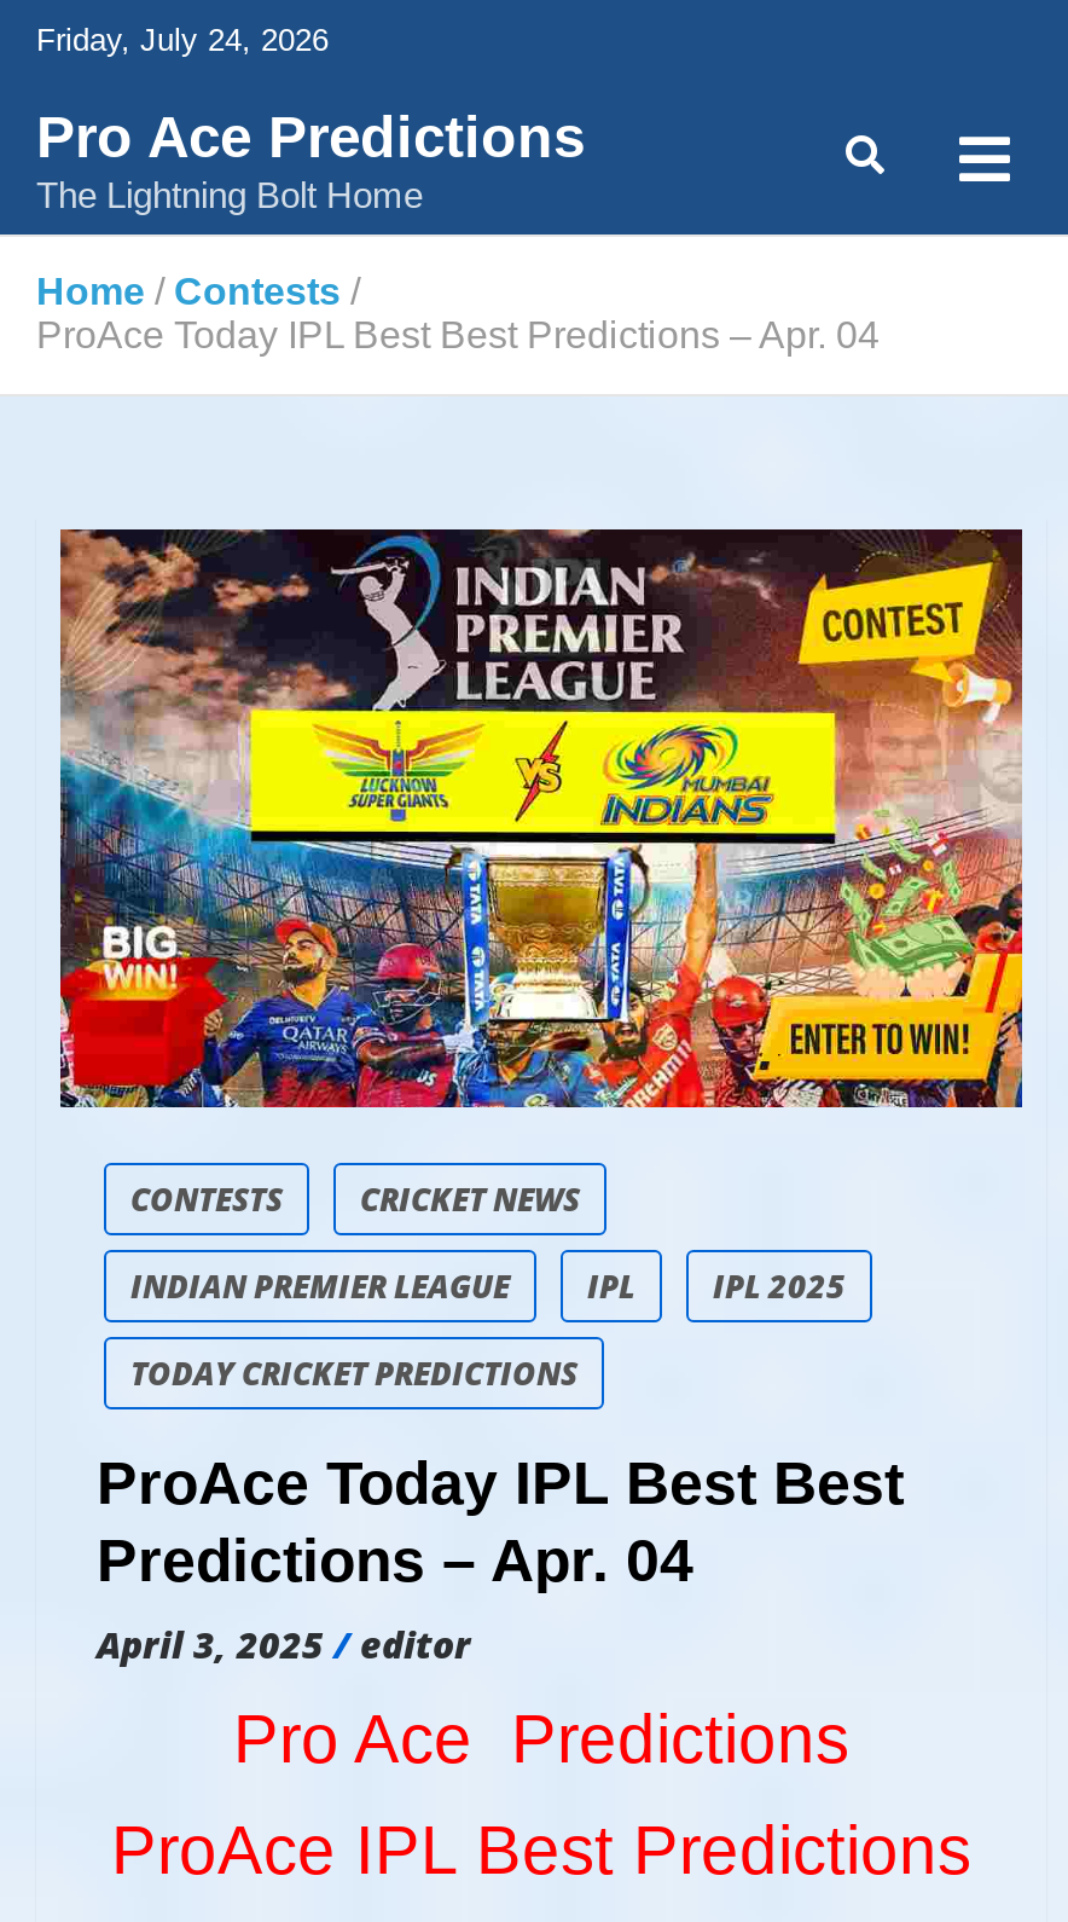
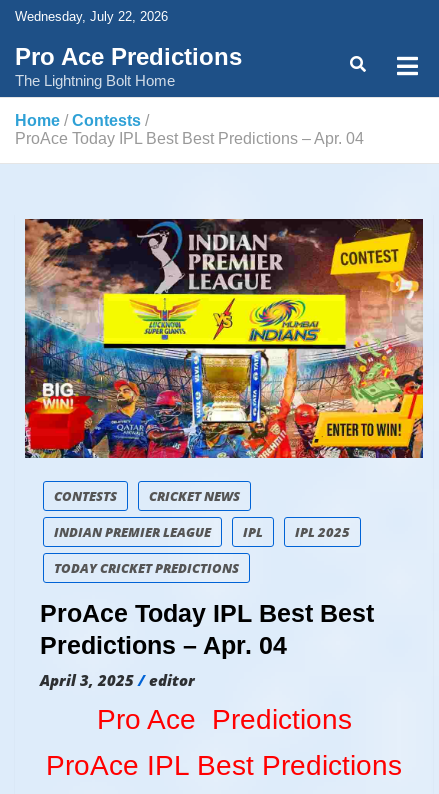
[36,22,329,58] Friday, July 24, 2026 -> [15,9,168,24] Wednesday, July 22, 2026

